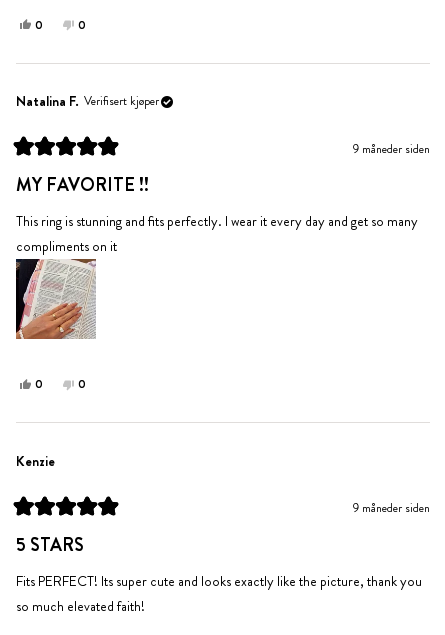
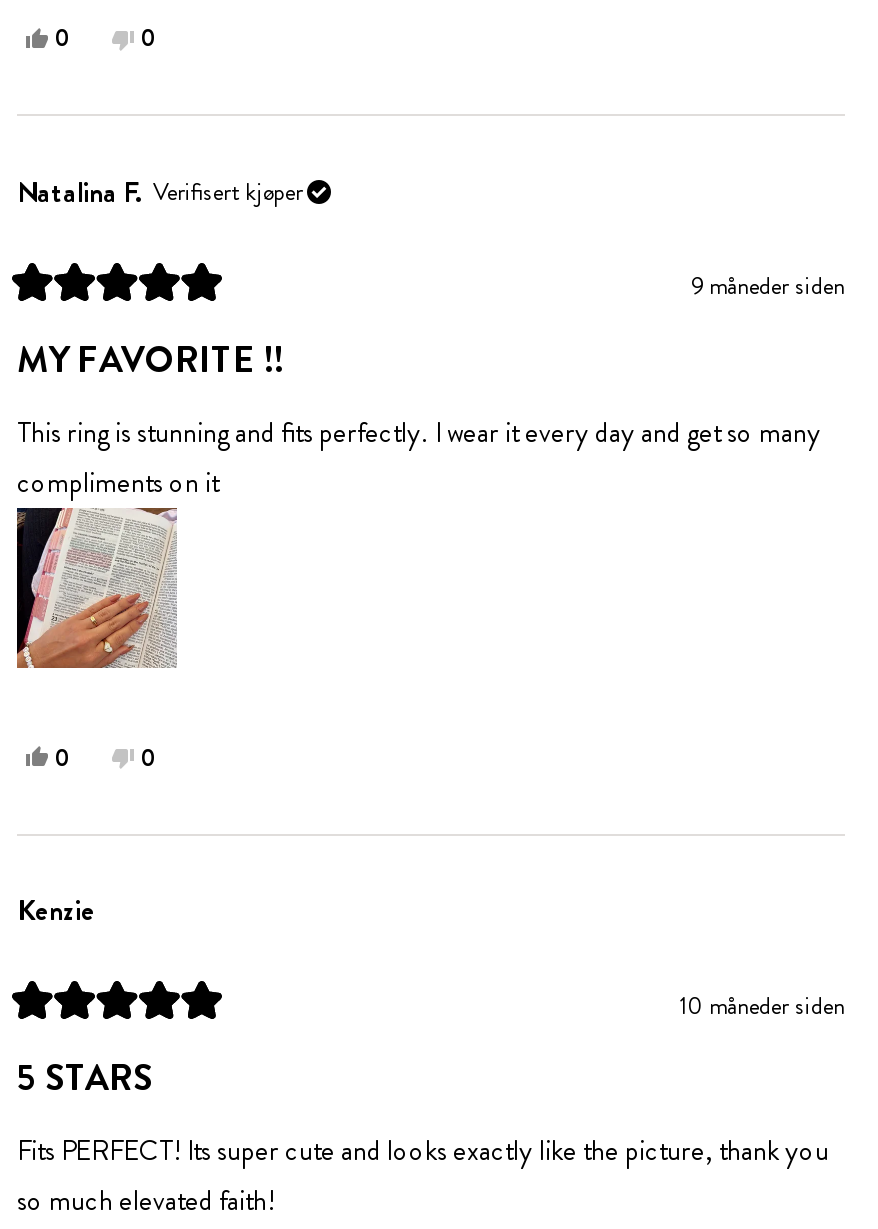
[353,499,430,517] 9 måneder siden -> [679,988,845,1024] 10 måneder siden

